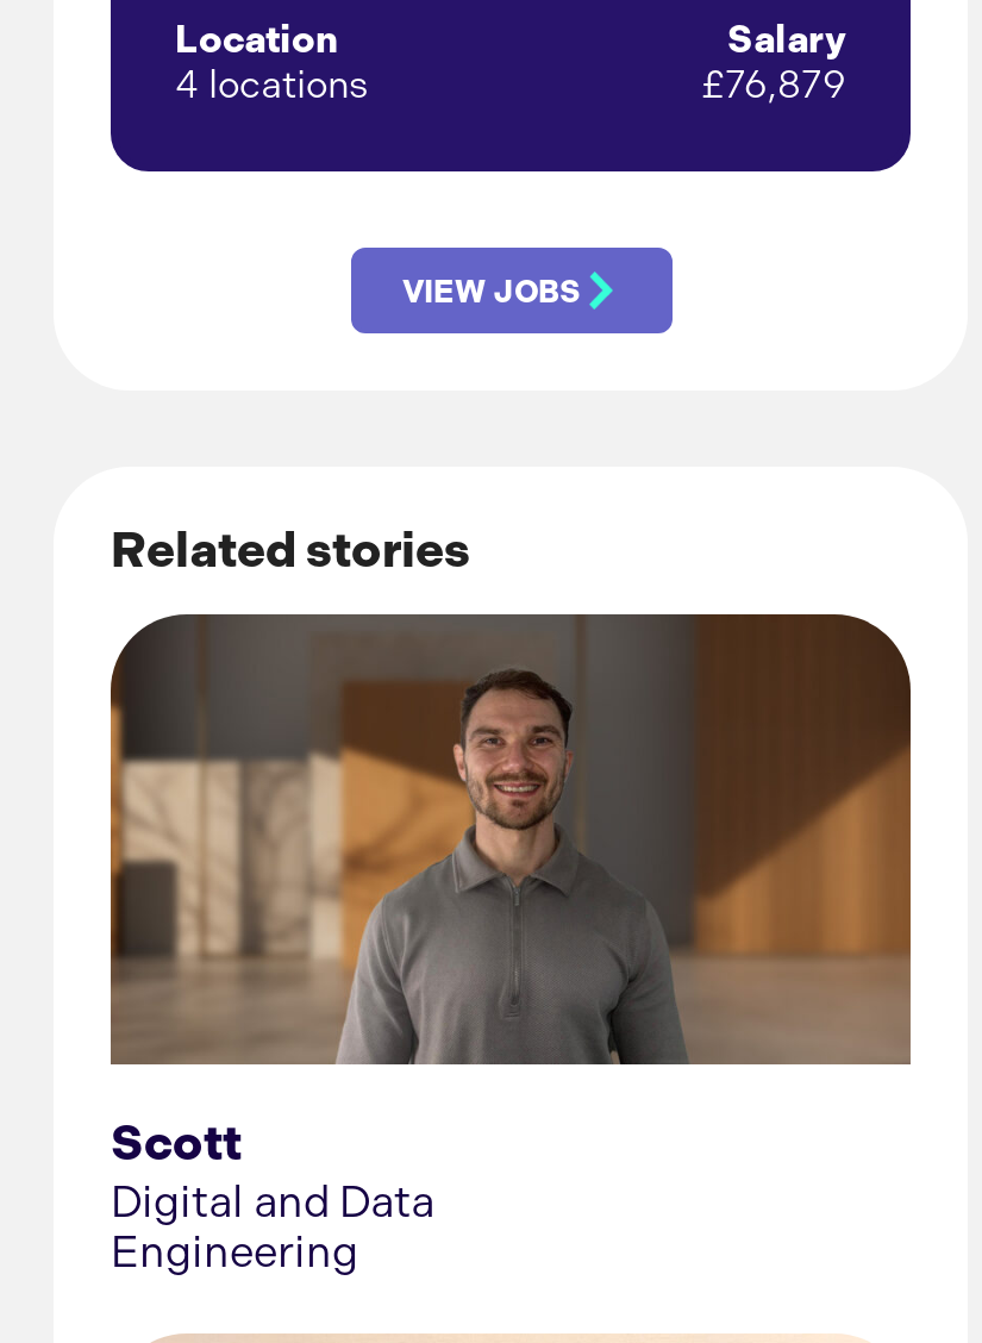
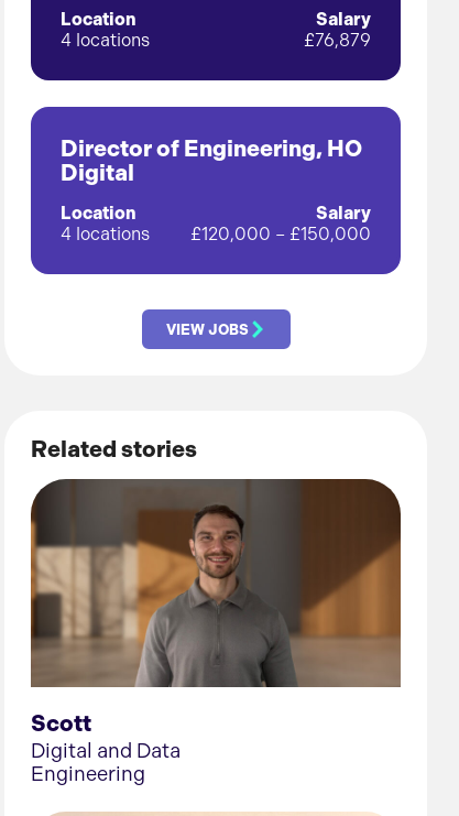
none -> [31,106,401,274] [image] | Director of Engineering, HO | Digital | Location | 4 locations
none -> [190,203,371,244] Salary | £120,000 – £150,000

